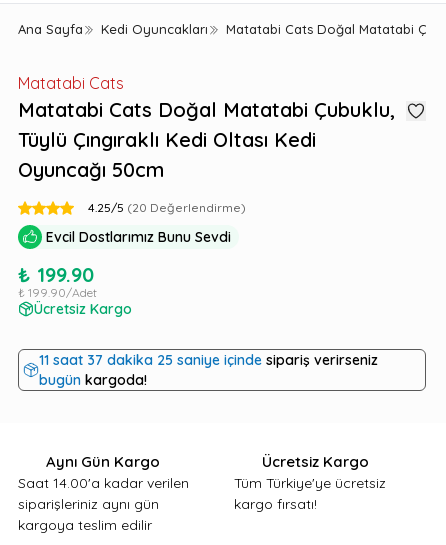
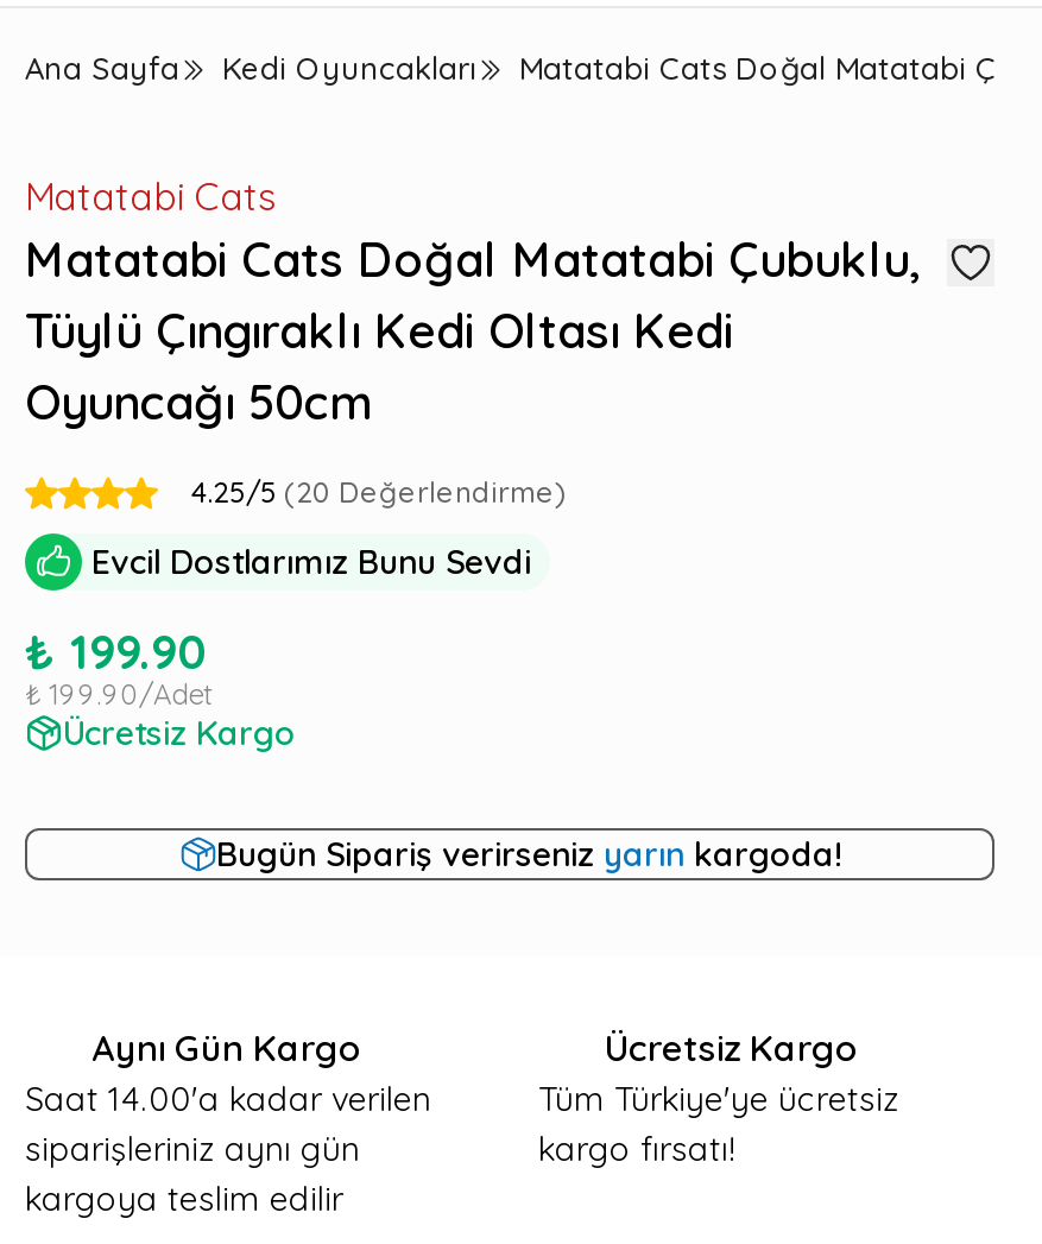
[39,351,378,389] 11 saat 37 dakika 25 saniye içinde sipariş verirseniz | bugün kargoda! -> [216,833,841,876] Bugün Sipariş verirseniz yarın kargoda!

